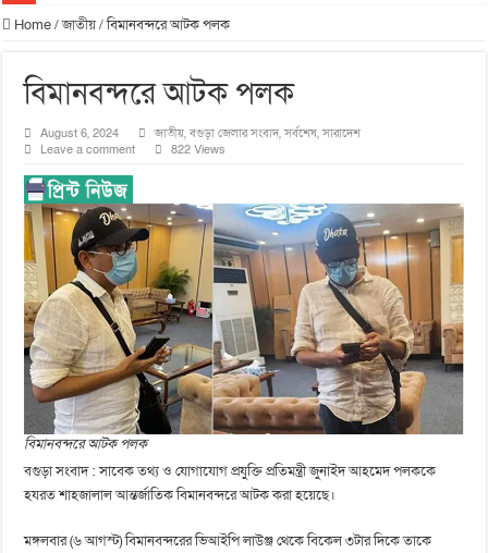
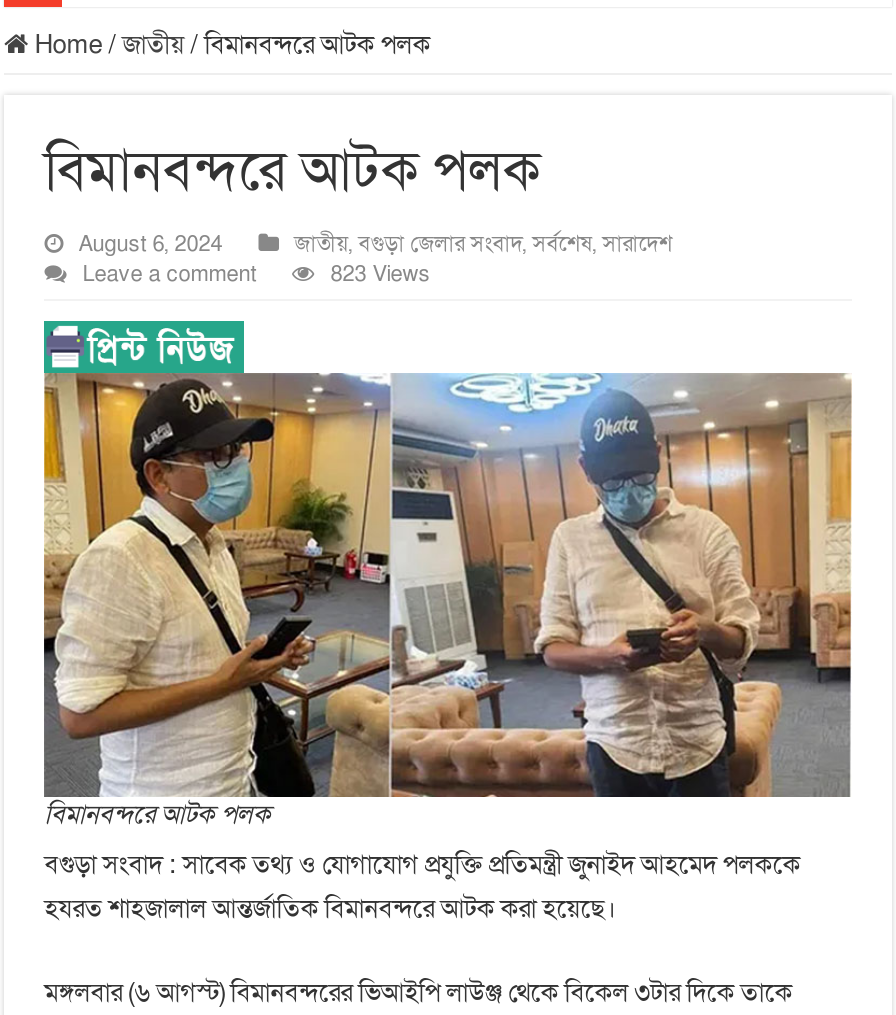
[171,141,226,157] 822 Views -> [330,258,430,288] 823 Views

